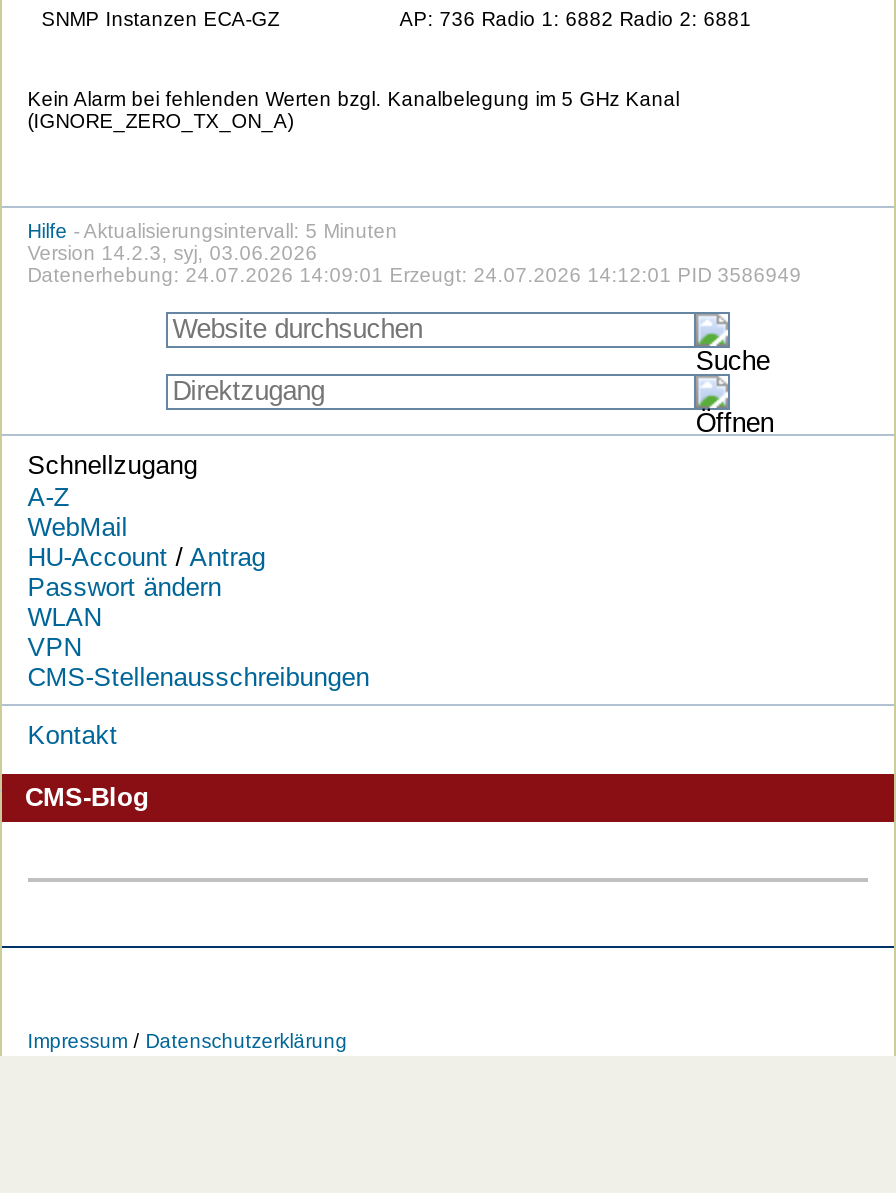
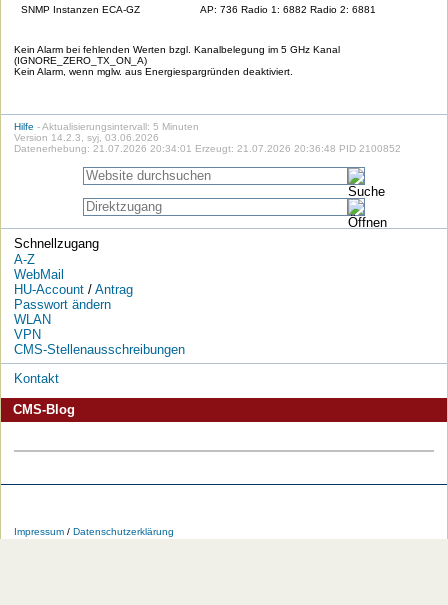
none -> [14,66,293,77] Kein Alarm, wenn mglw. aus Energiespargründen deaktiviert.
[28,264,802,286] Datenerhebung: 24.07.2026 14:09:01 Erzeugt: 24.07.2026 14:12:01 PID 3586949 -> [14,143,401,154] Datenerhebung: 21.07.2026 20:34:01 Erzeugt: 21.07.2026 20:36:48 PID 2100852

